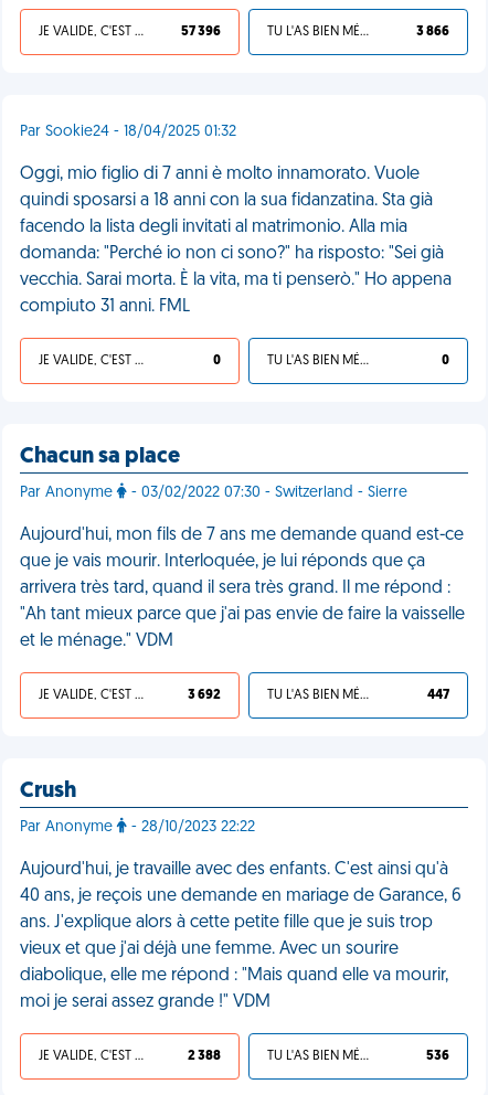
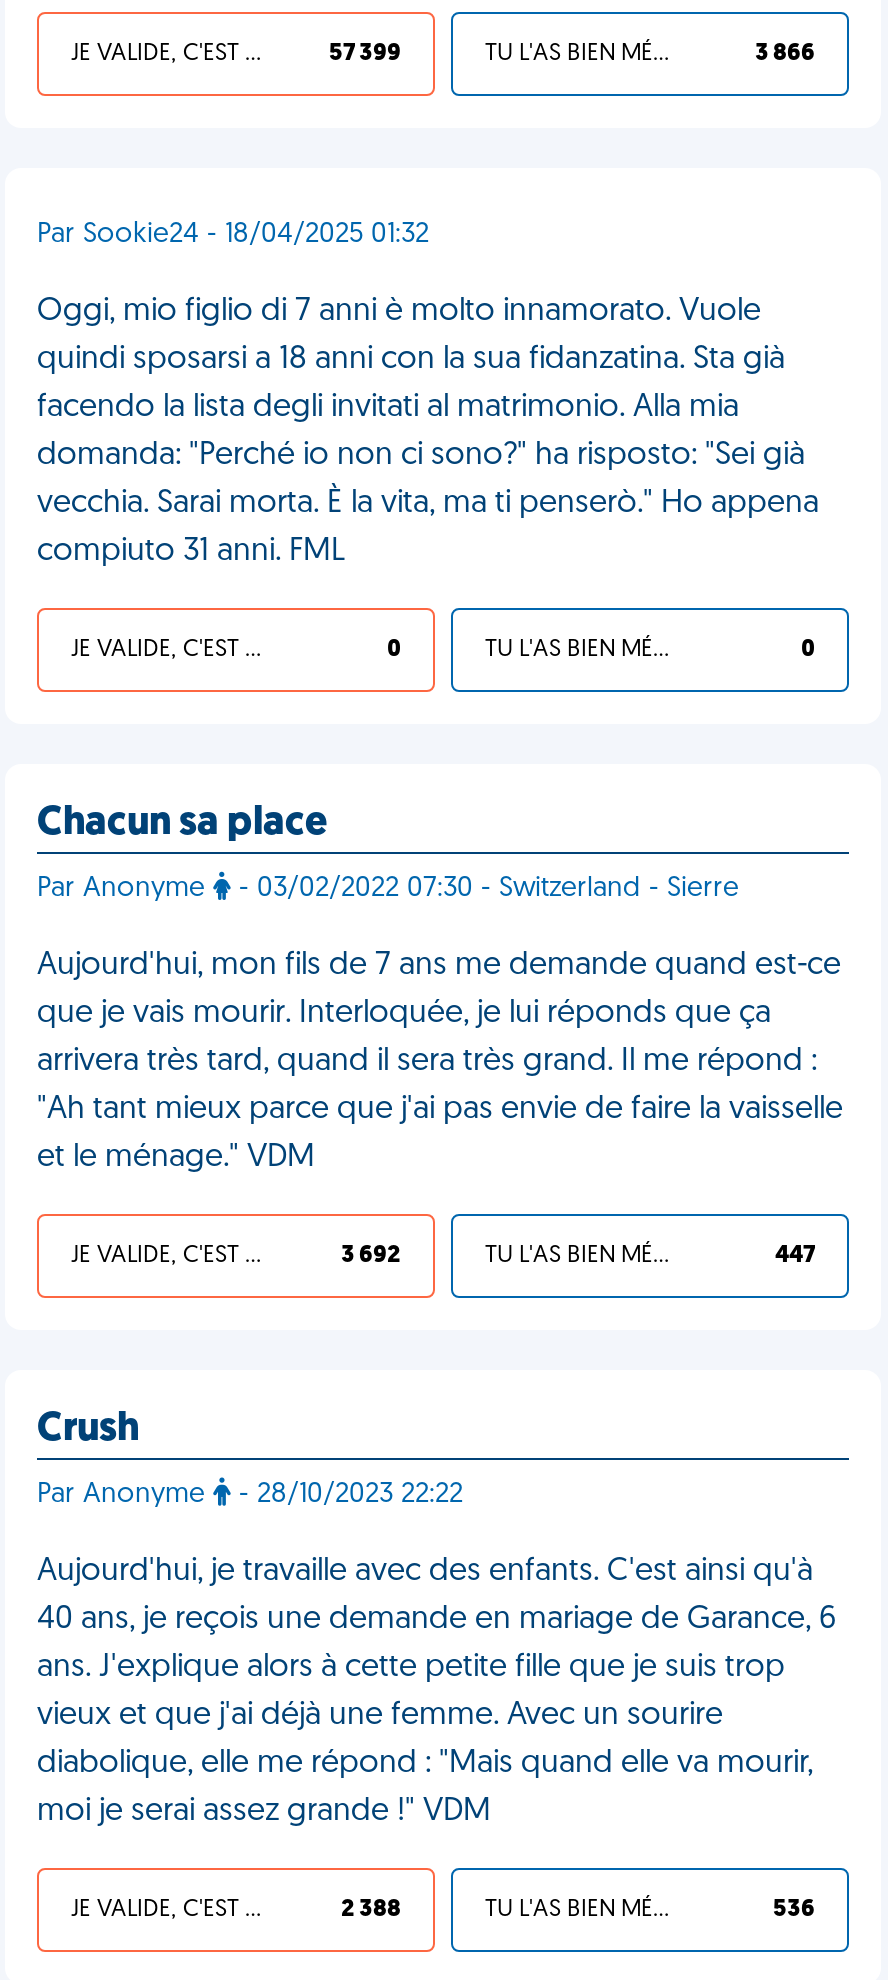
[181,25,221,39] 57 396 -> [329,42,401,66] 57 399

